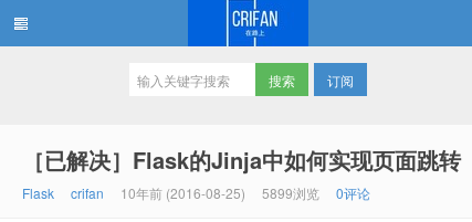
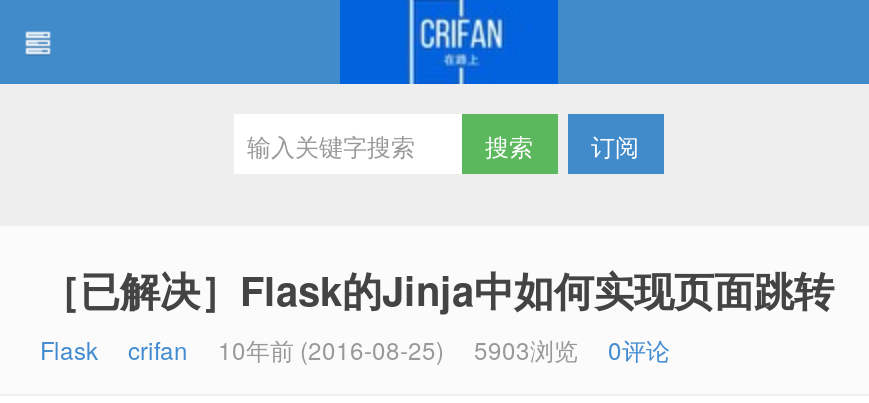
[22,183,370,202] Flask crifan 10年前 (2016-08-25) 5899浏览 0评论 -> [40,332,670,366] Flask crifan 10年前 (2016-08-25) 5903浏览 0评论

